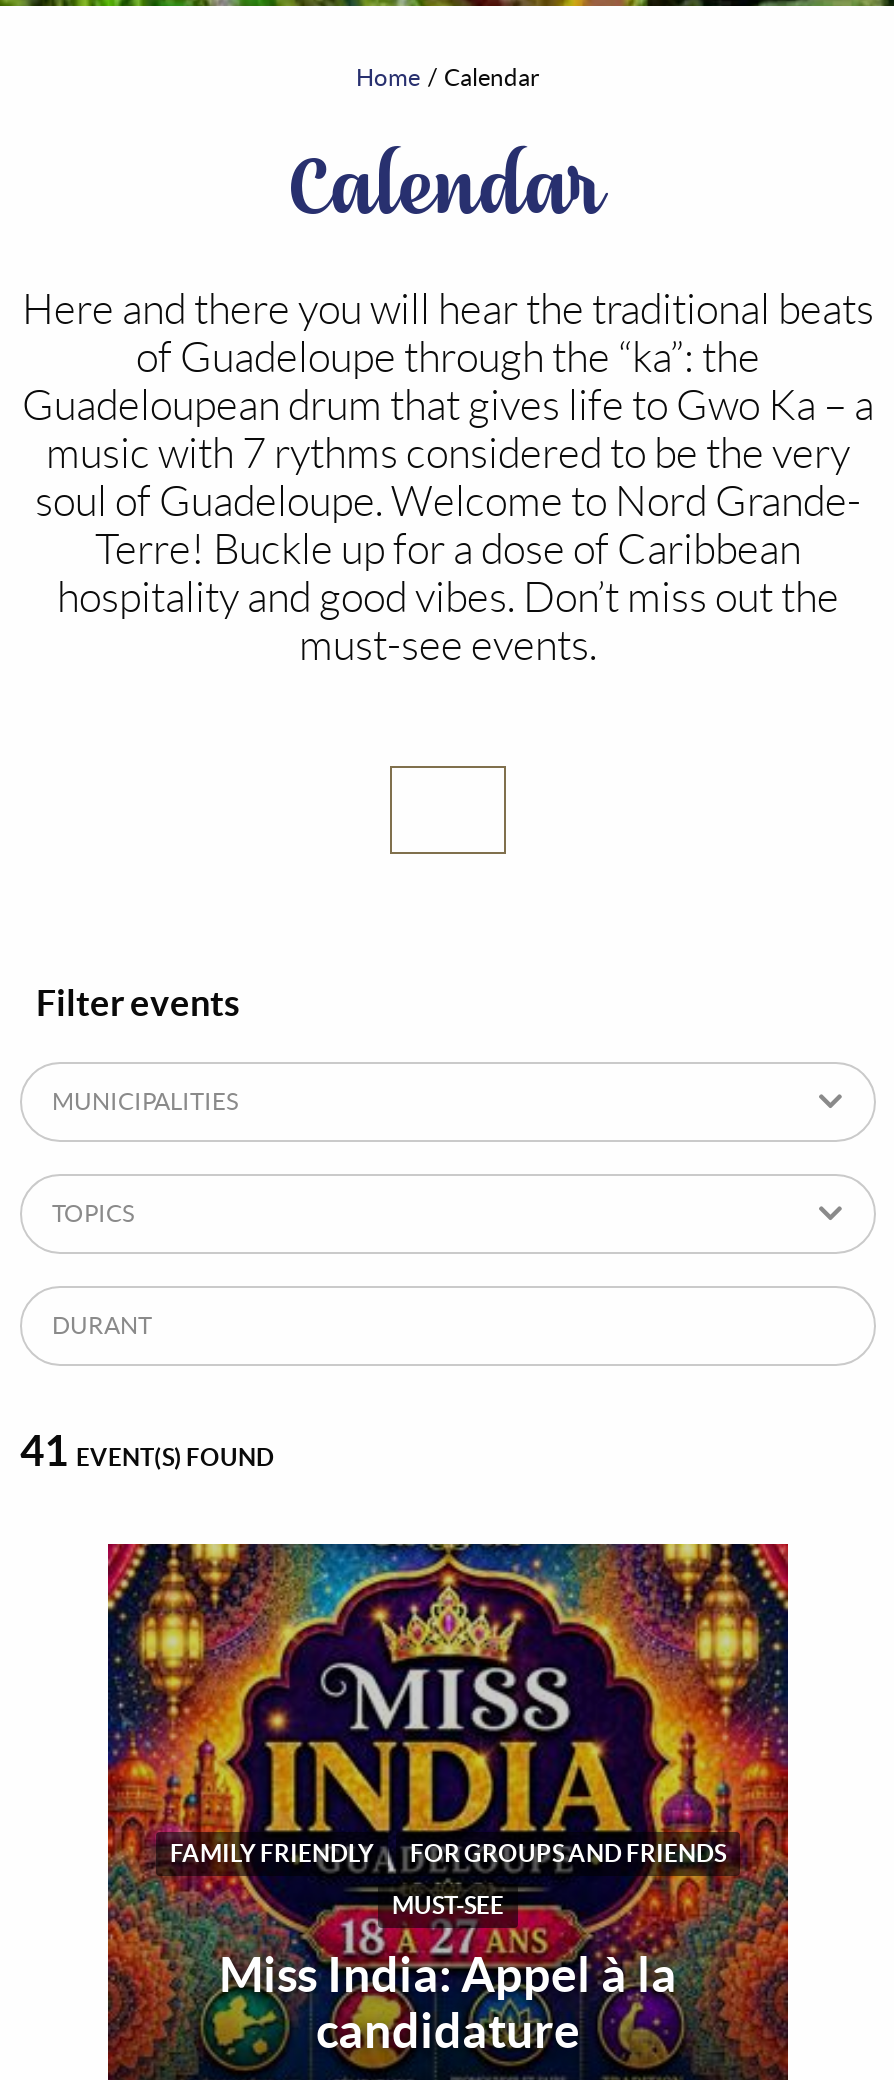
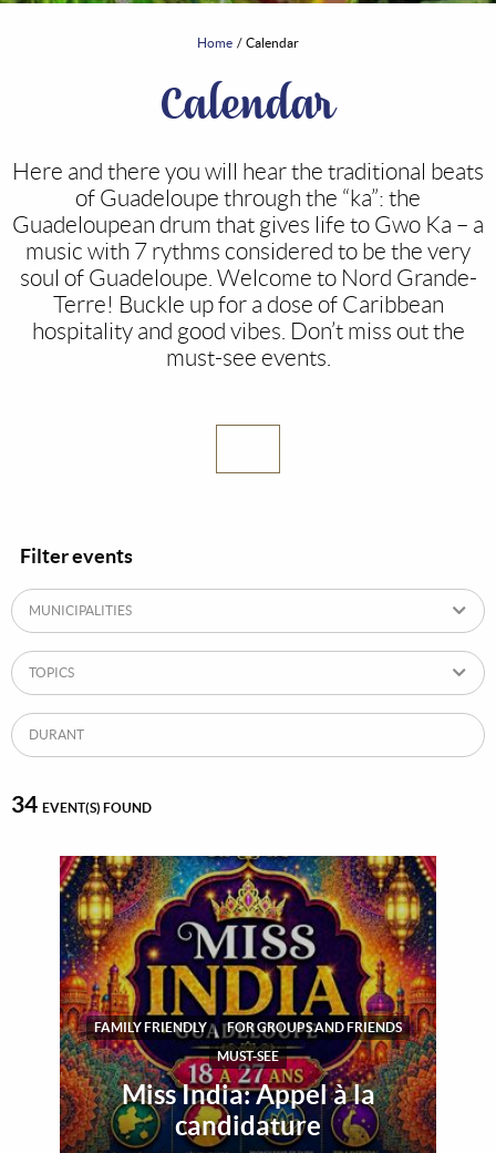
[20,1426,274,1474] 41 EVENT(S) FOUND -> [11,790,152,817] 34 EVENT(S) FOUND

